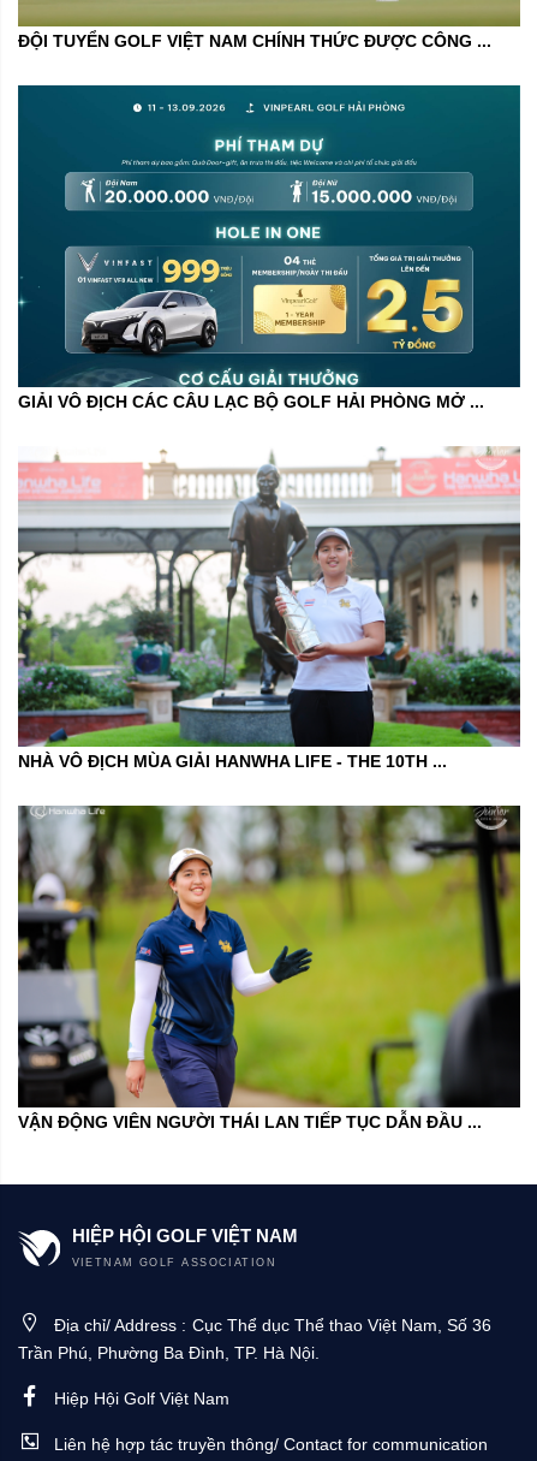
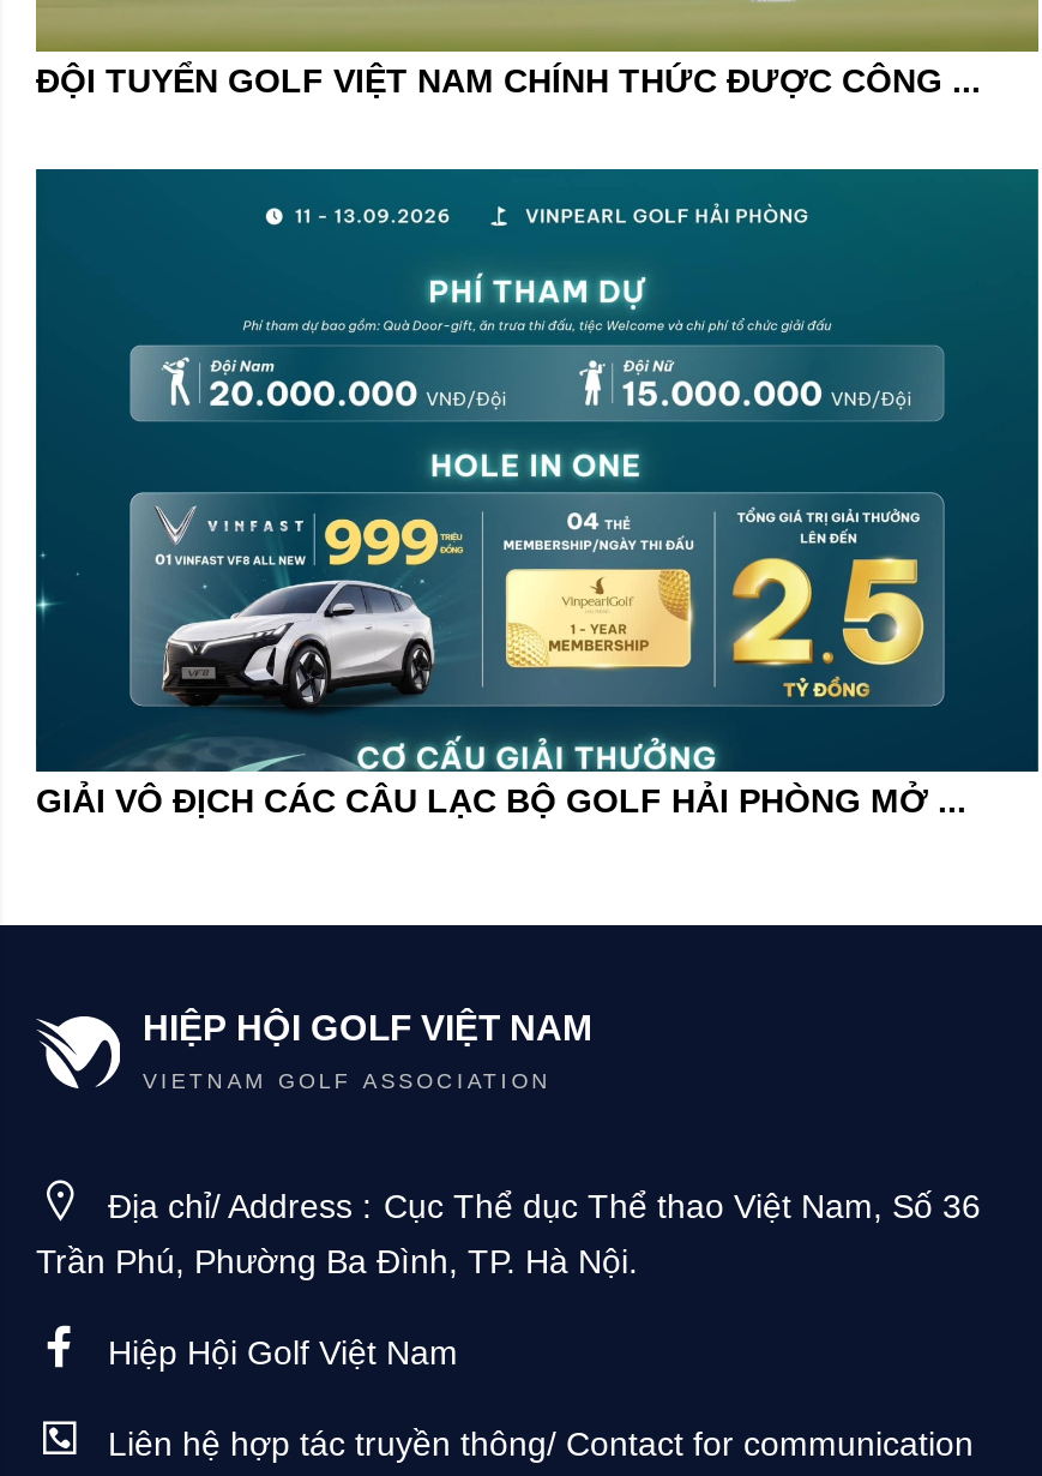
[17,446,521,771] [image] | NHÀ VÔ ĐỊCH MÙA GIẢI HANWHA LIFE - THE 10TH ... -> none
[17,804,521,1132] [image] | VẬN ĐỘNG VIÊN NGƯỜI THÁI LAN TIẾP TỤC DẪN ĐẦU ... -> none

